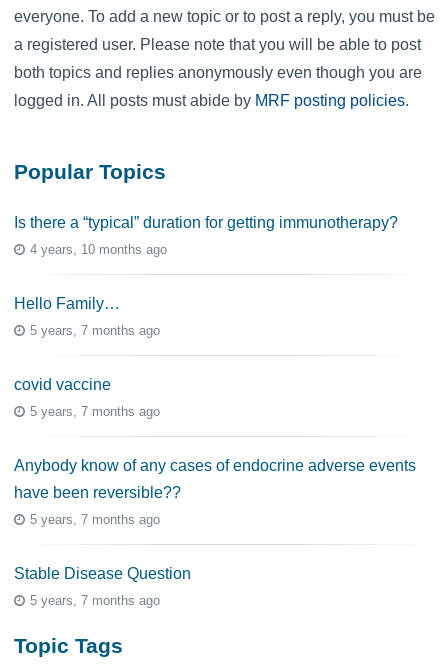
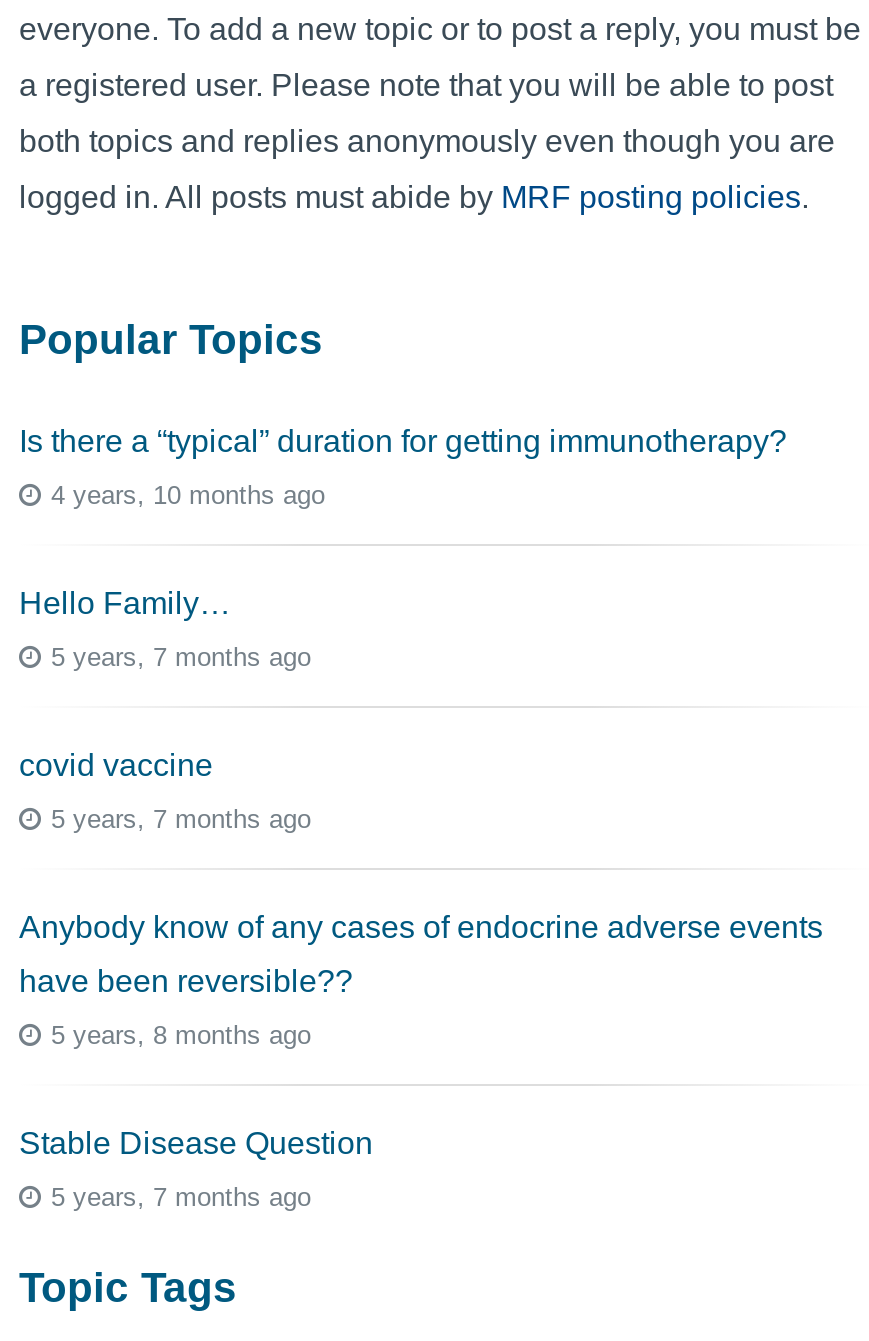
[30,512,160,527] 5 years, 7 months ago -> [51,1020,311,1050] 5 years, 8 months ago

